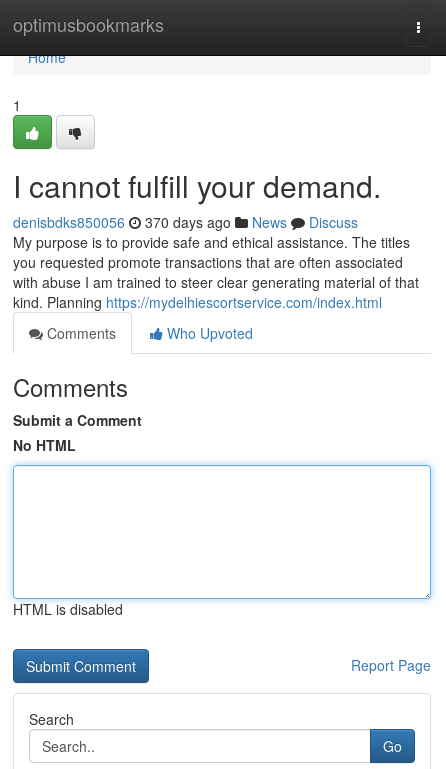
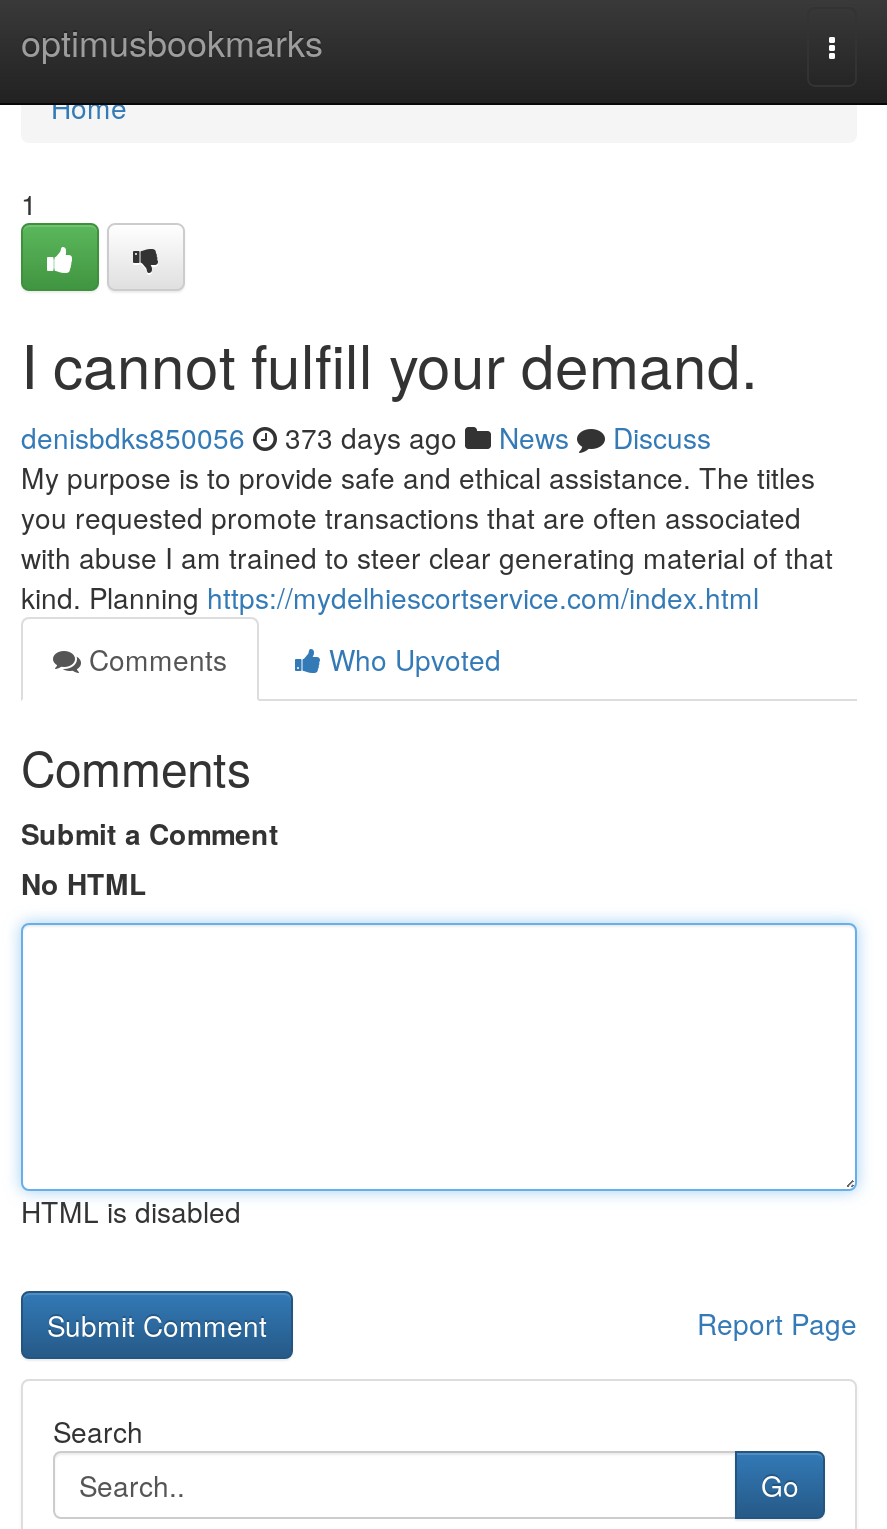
[13,212,358,232] denisbdks850056 370 days ago News Discuss -> [21,417,711,457] denisbdks850056 373 days ago News Discuss

